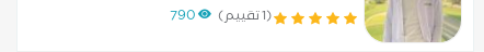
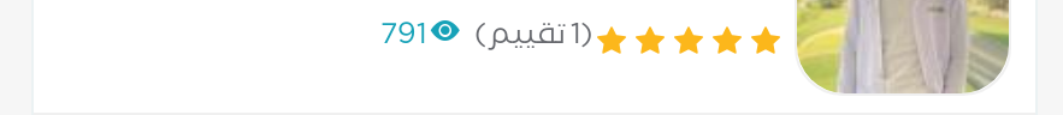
[170,5,196,30] 790 -> [380,12,426,67] 791

